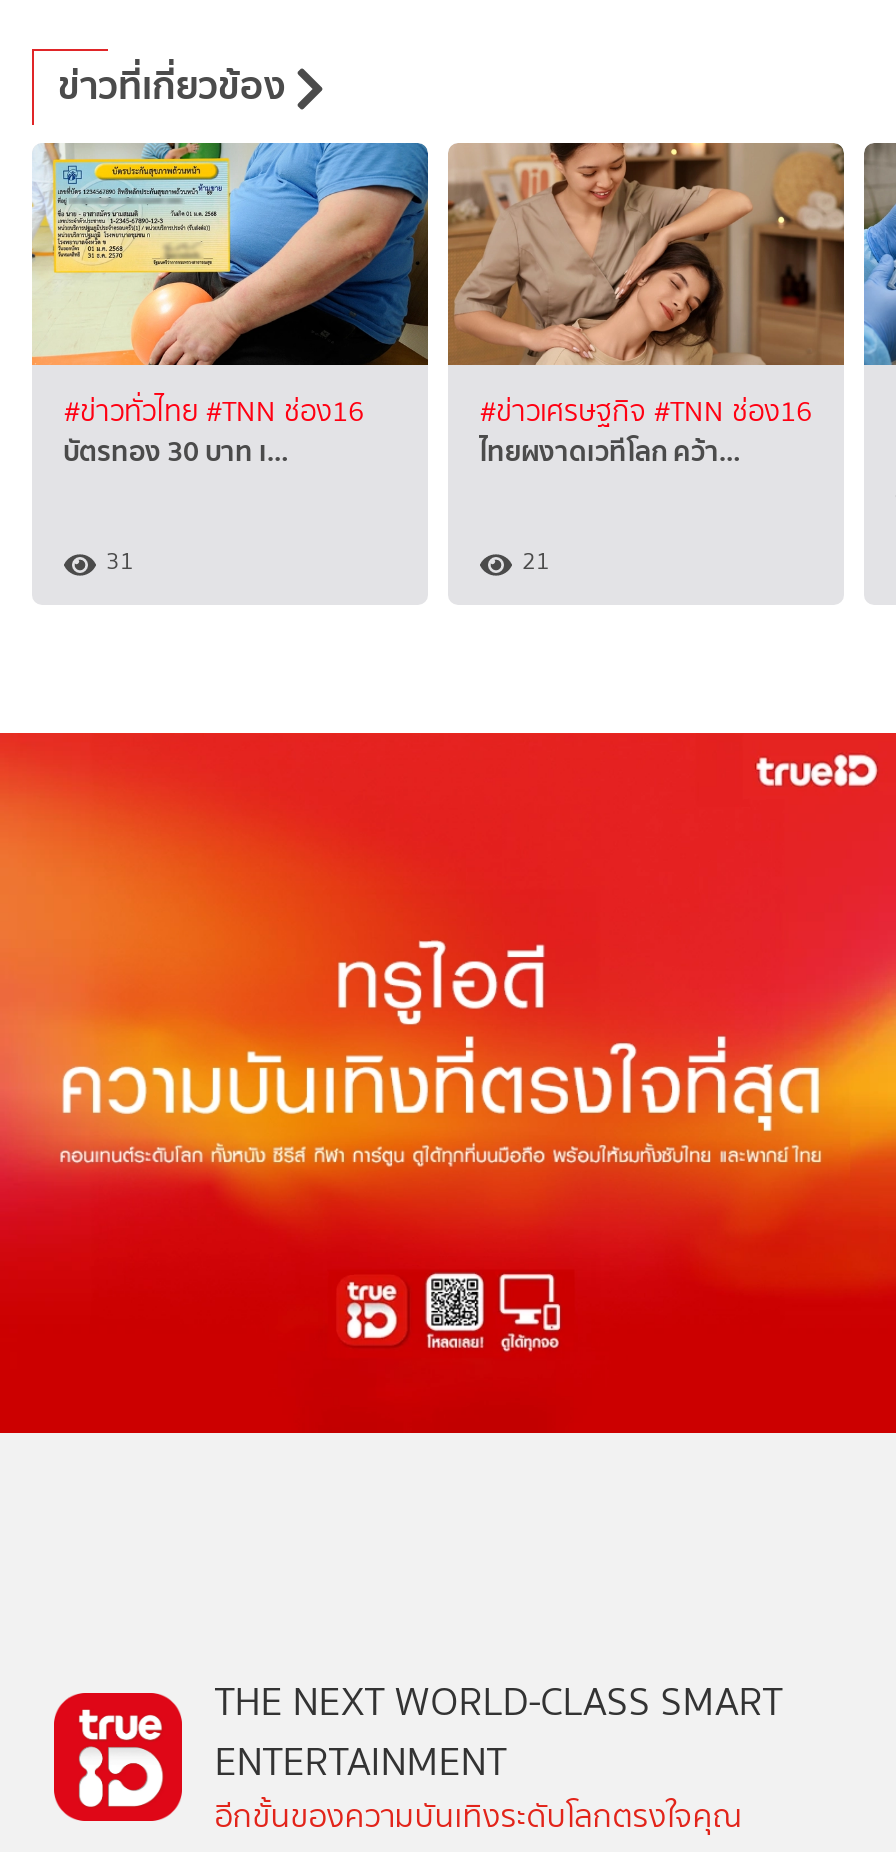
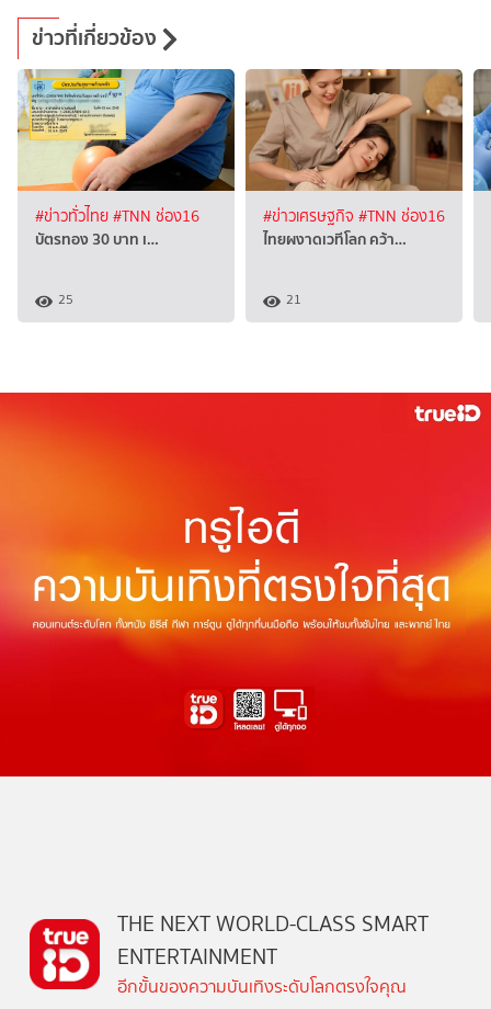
[106,544,134,580] 31 -> [58,289,73,309] 25

